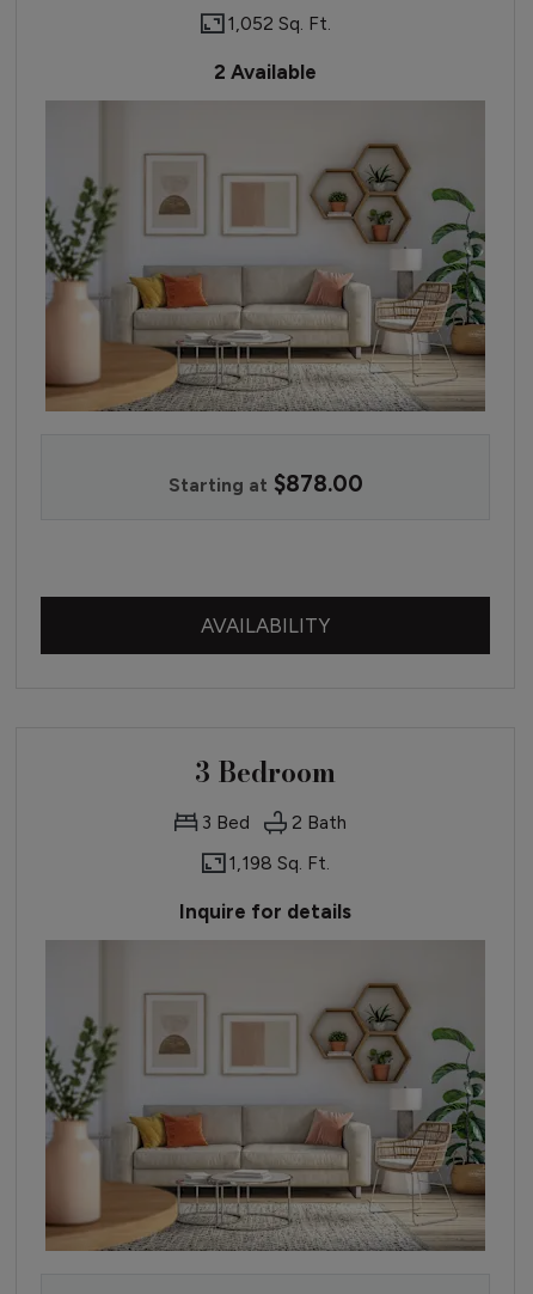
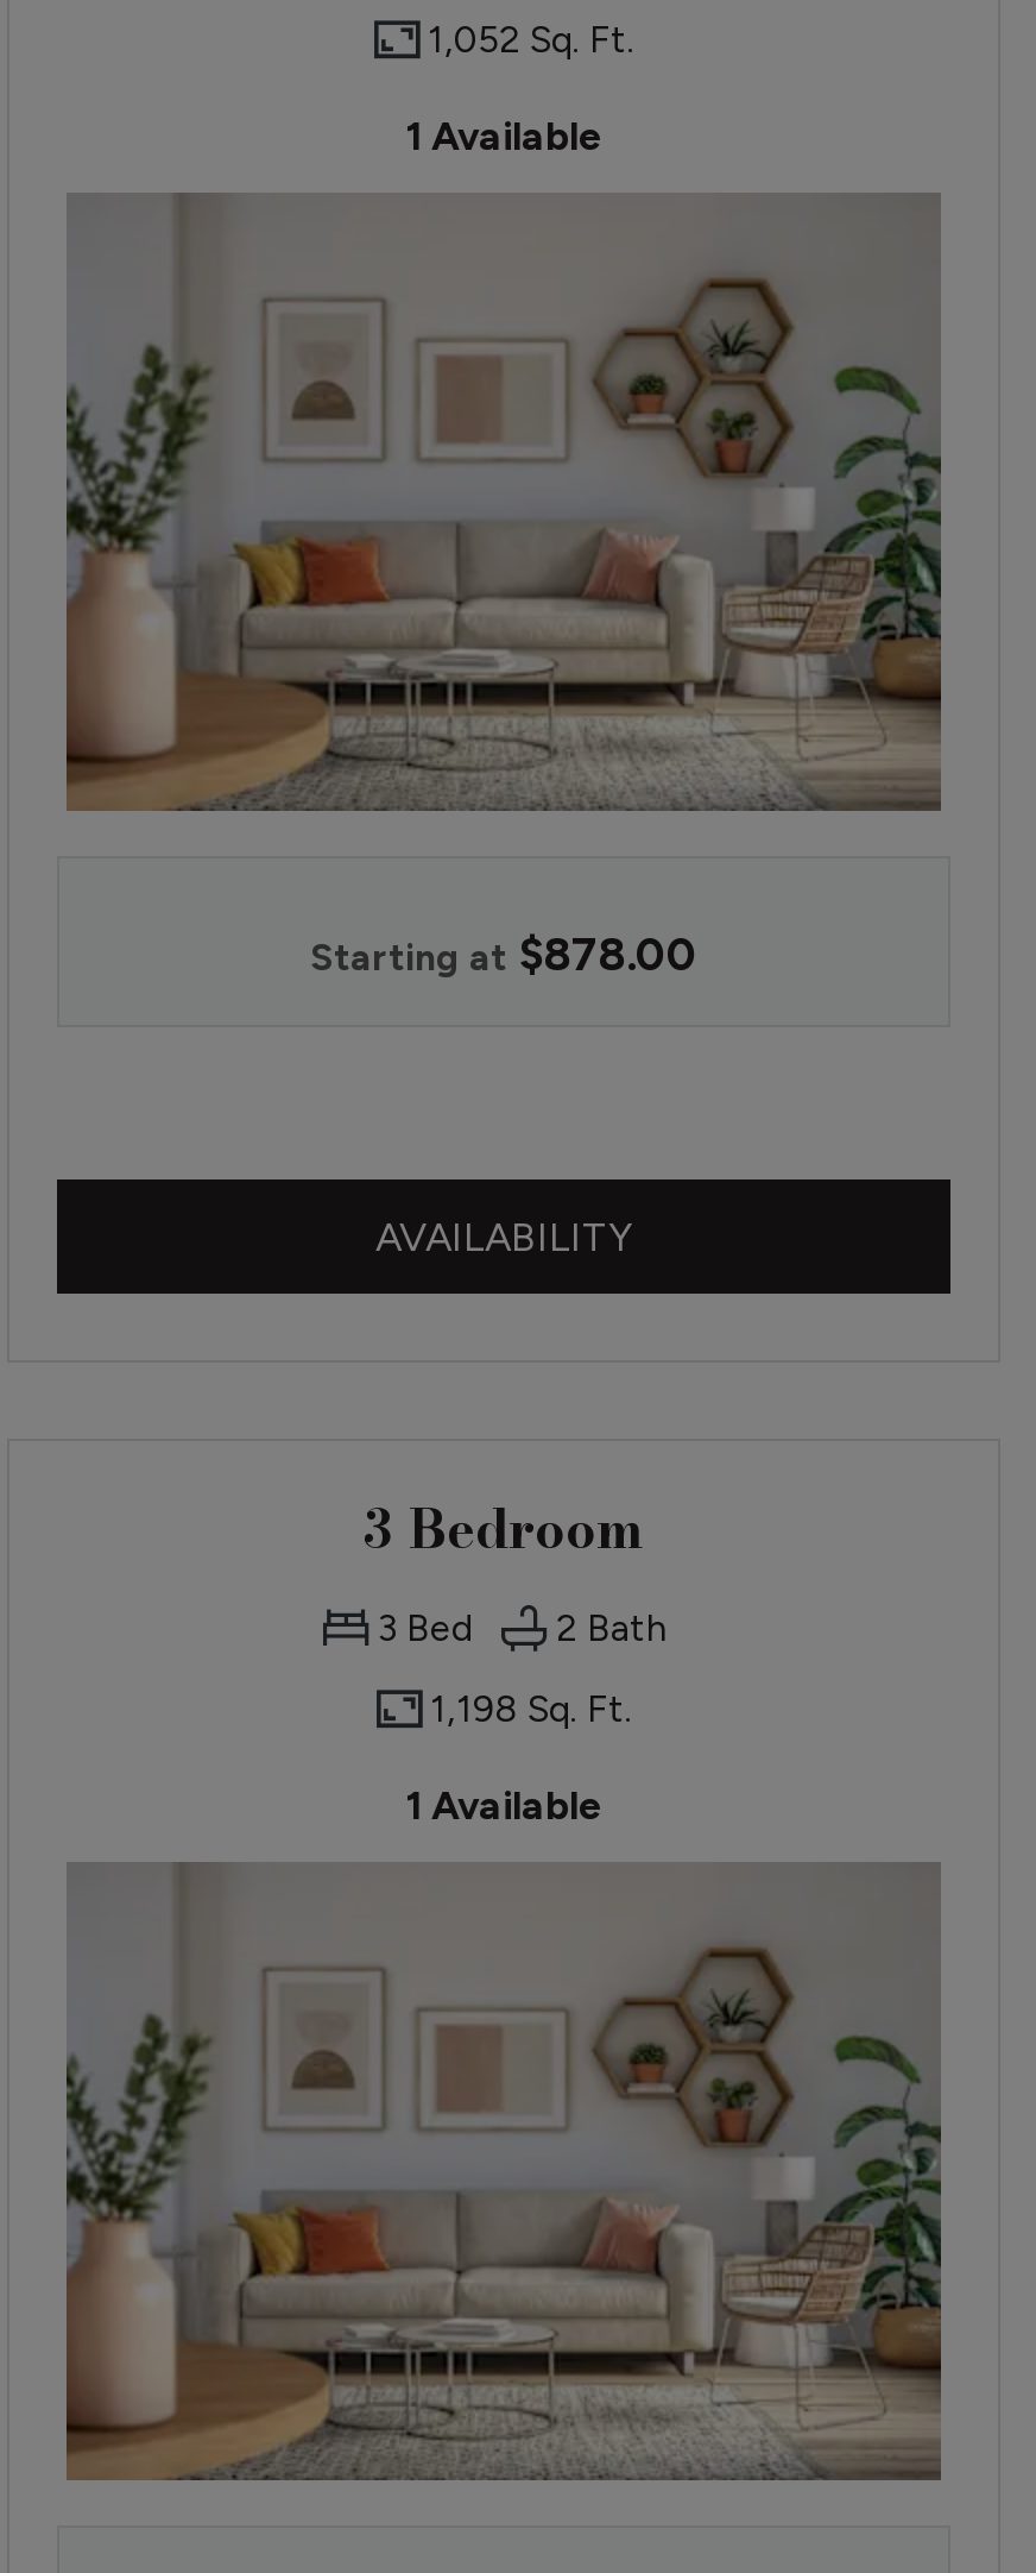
[214,60,317,83] 2 Available -> [405,112,602,160] 1 Available
[179,899,351,923] Inquire for details -> [405,1782,602,1829] 1 Available

